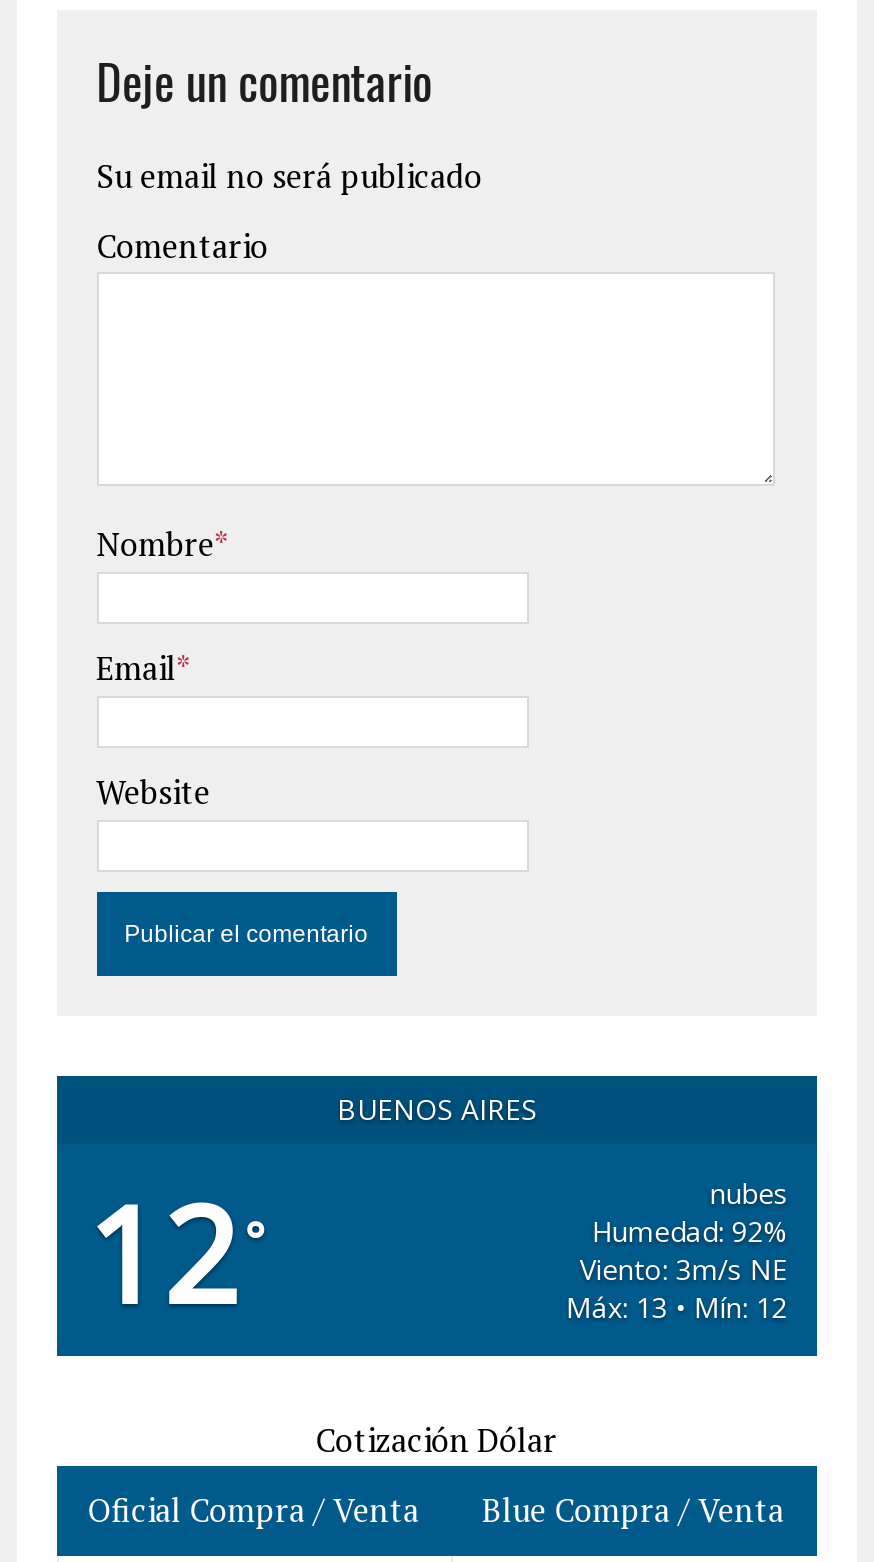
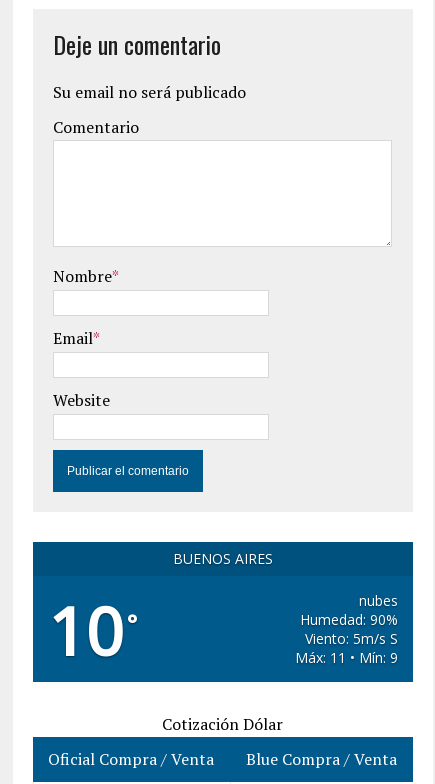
[86,1162,264,1342] 12 ° -> [48,585,137,675] 10 °
[592,1212,788,1250] Humedad: 92% -> [300,610,398,629] Humedad: 90%
[580,1250,788,1288] Viento: 3m/s NE -> [305,629,398,648] Viento: 5m/s S
[566,1288,788,1326] Máx: 13 • Mín: 12 -> [295,648,398,667] Máx: 11 • Mín: 9

